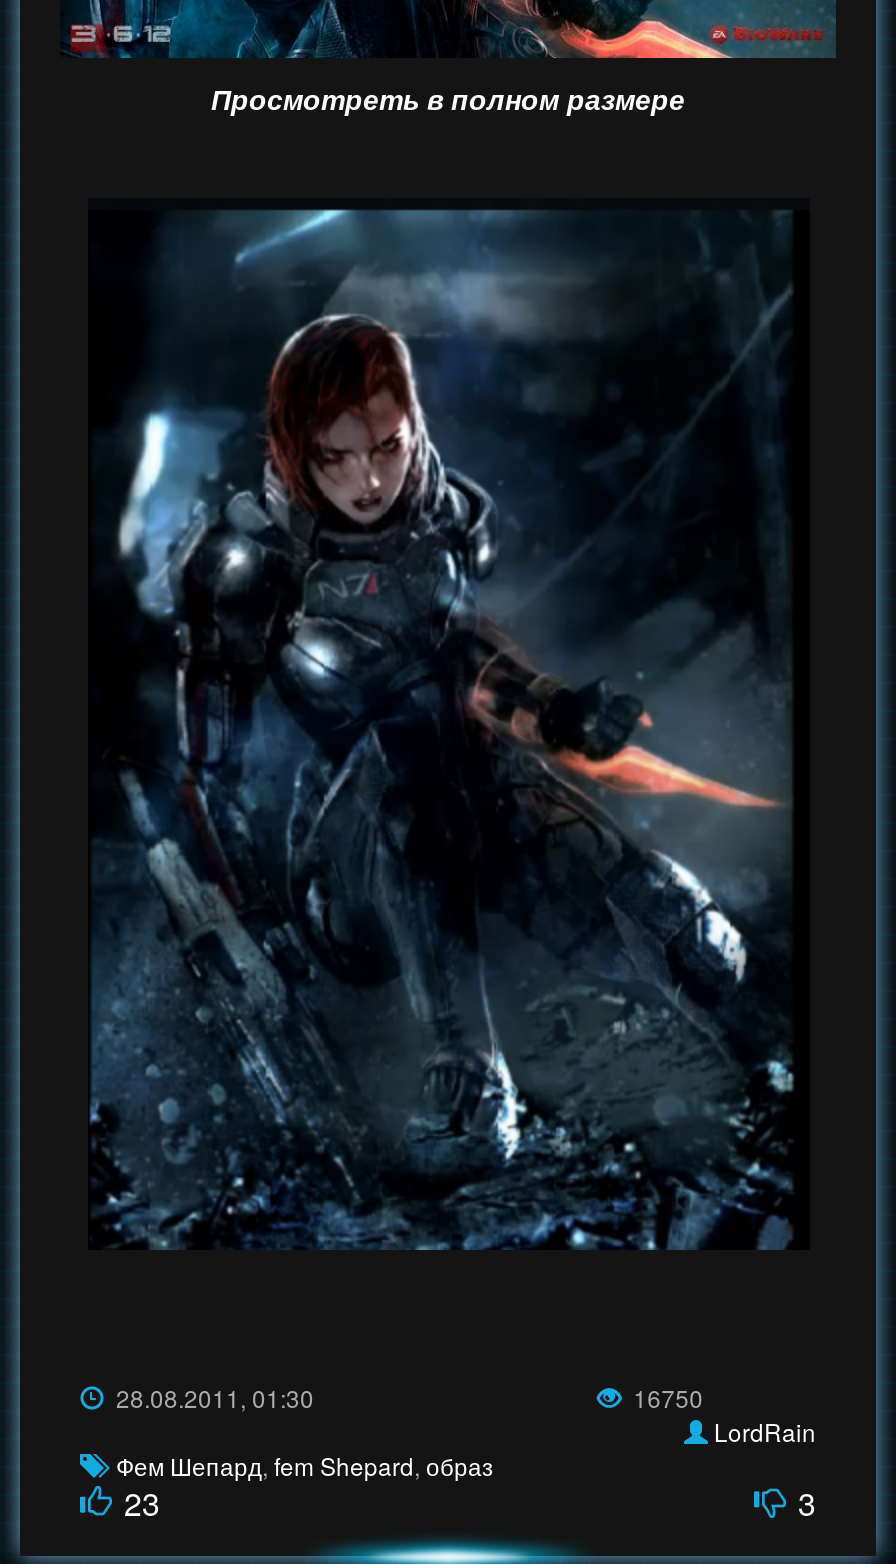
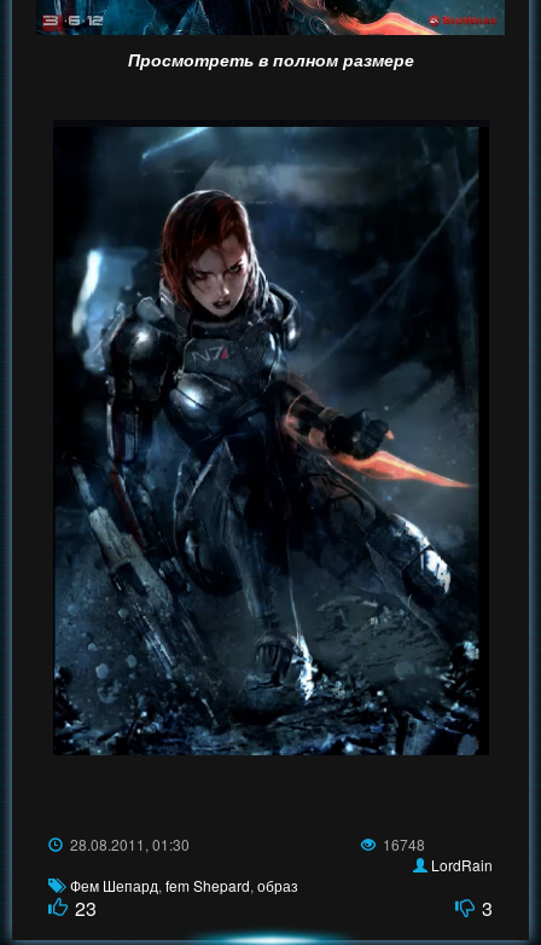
[627,1379,703,1413] 16750 -> [379,833,425,854] 16748

